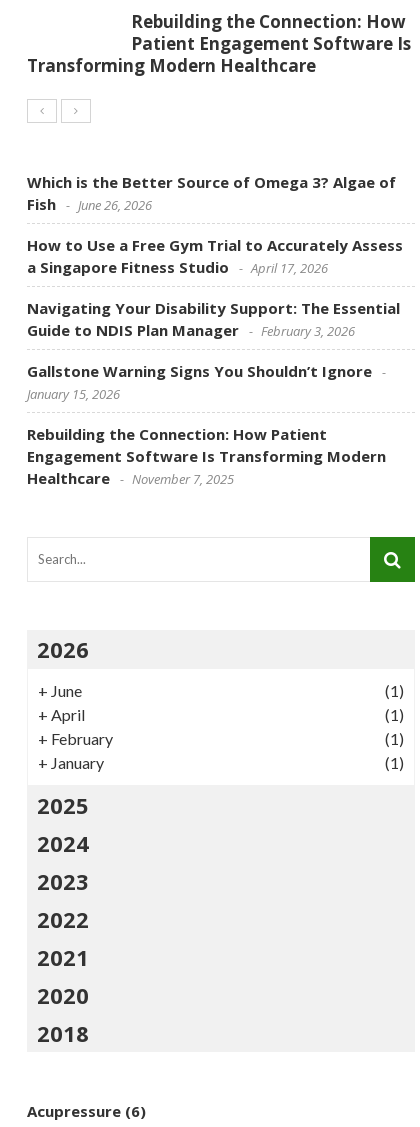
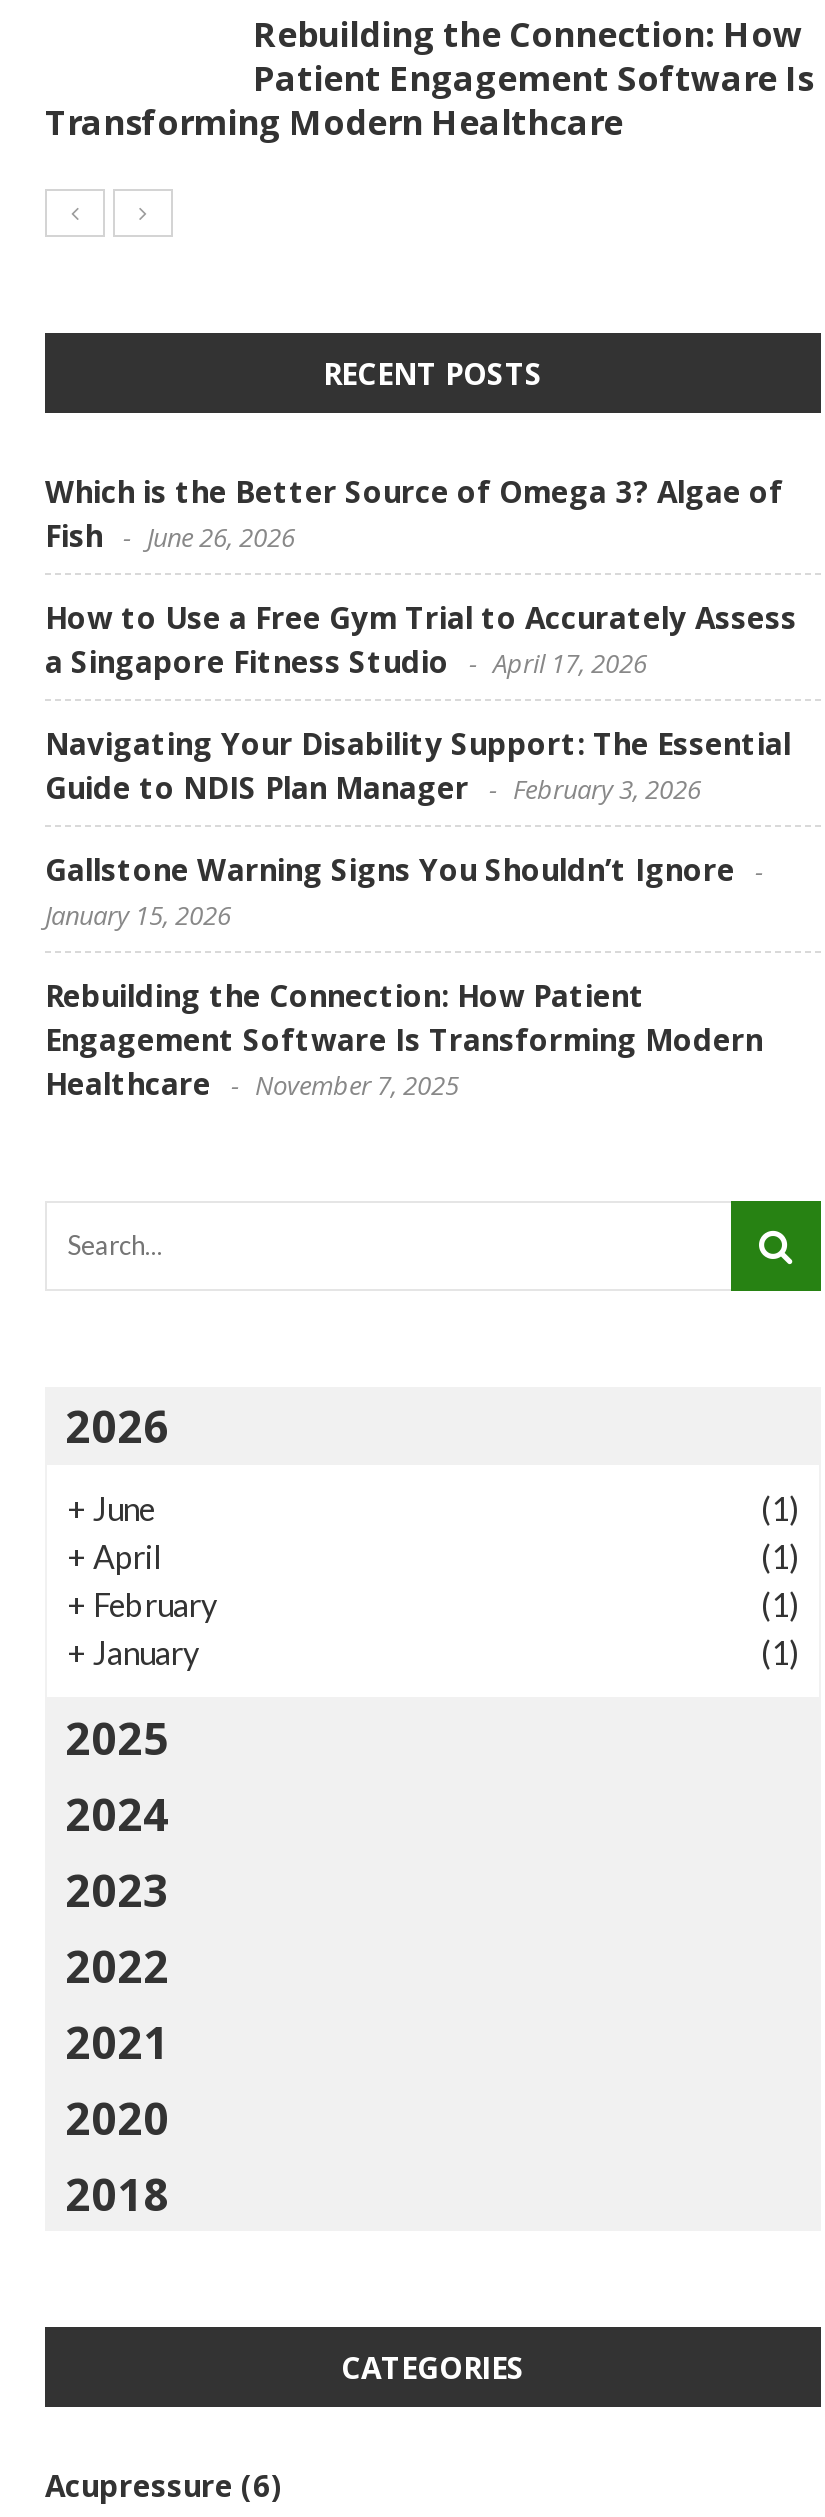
none -> [323,353,543,393] RECENT POSTS
none -> [341,2347,525,2387] CATEGORIES

